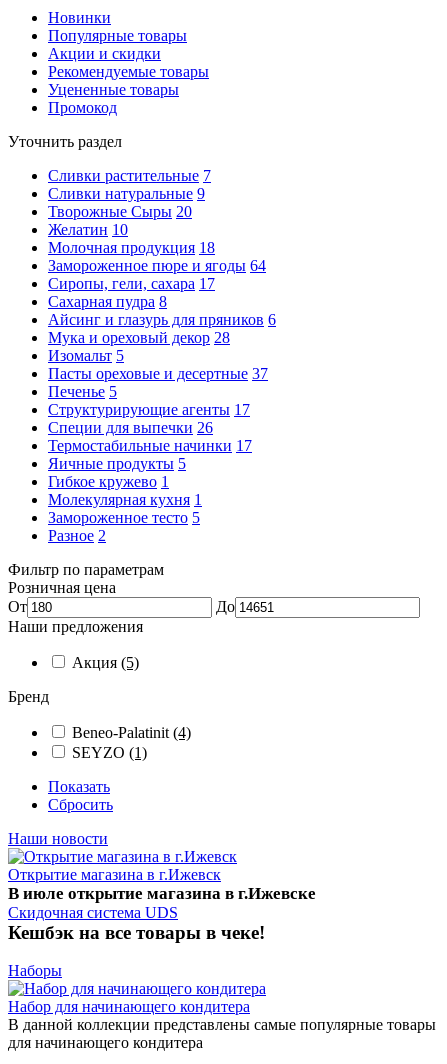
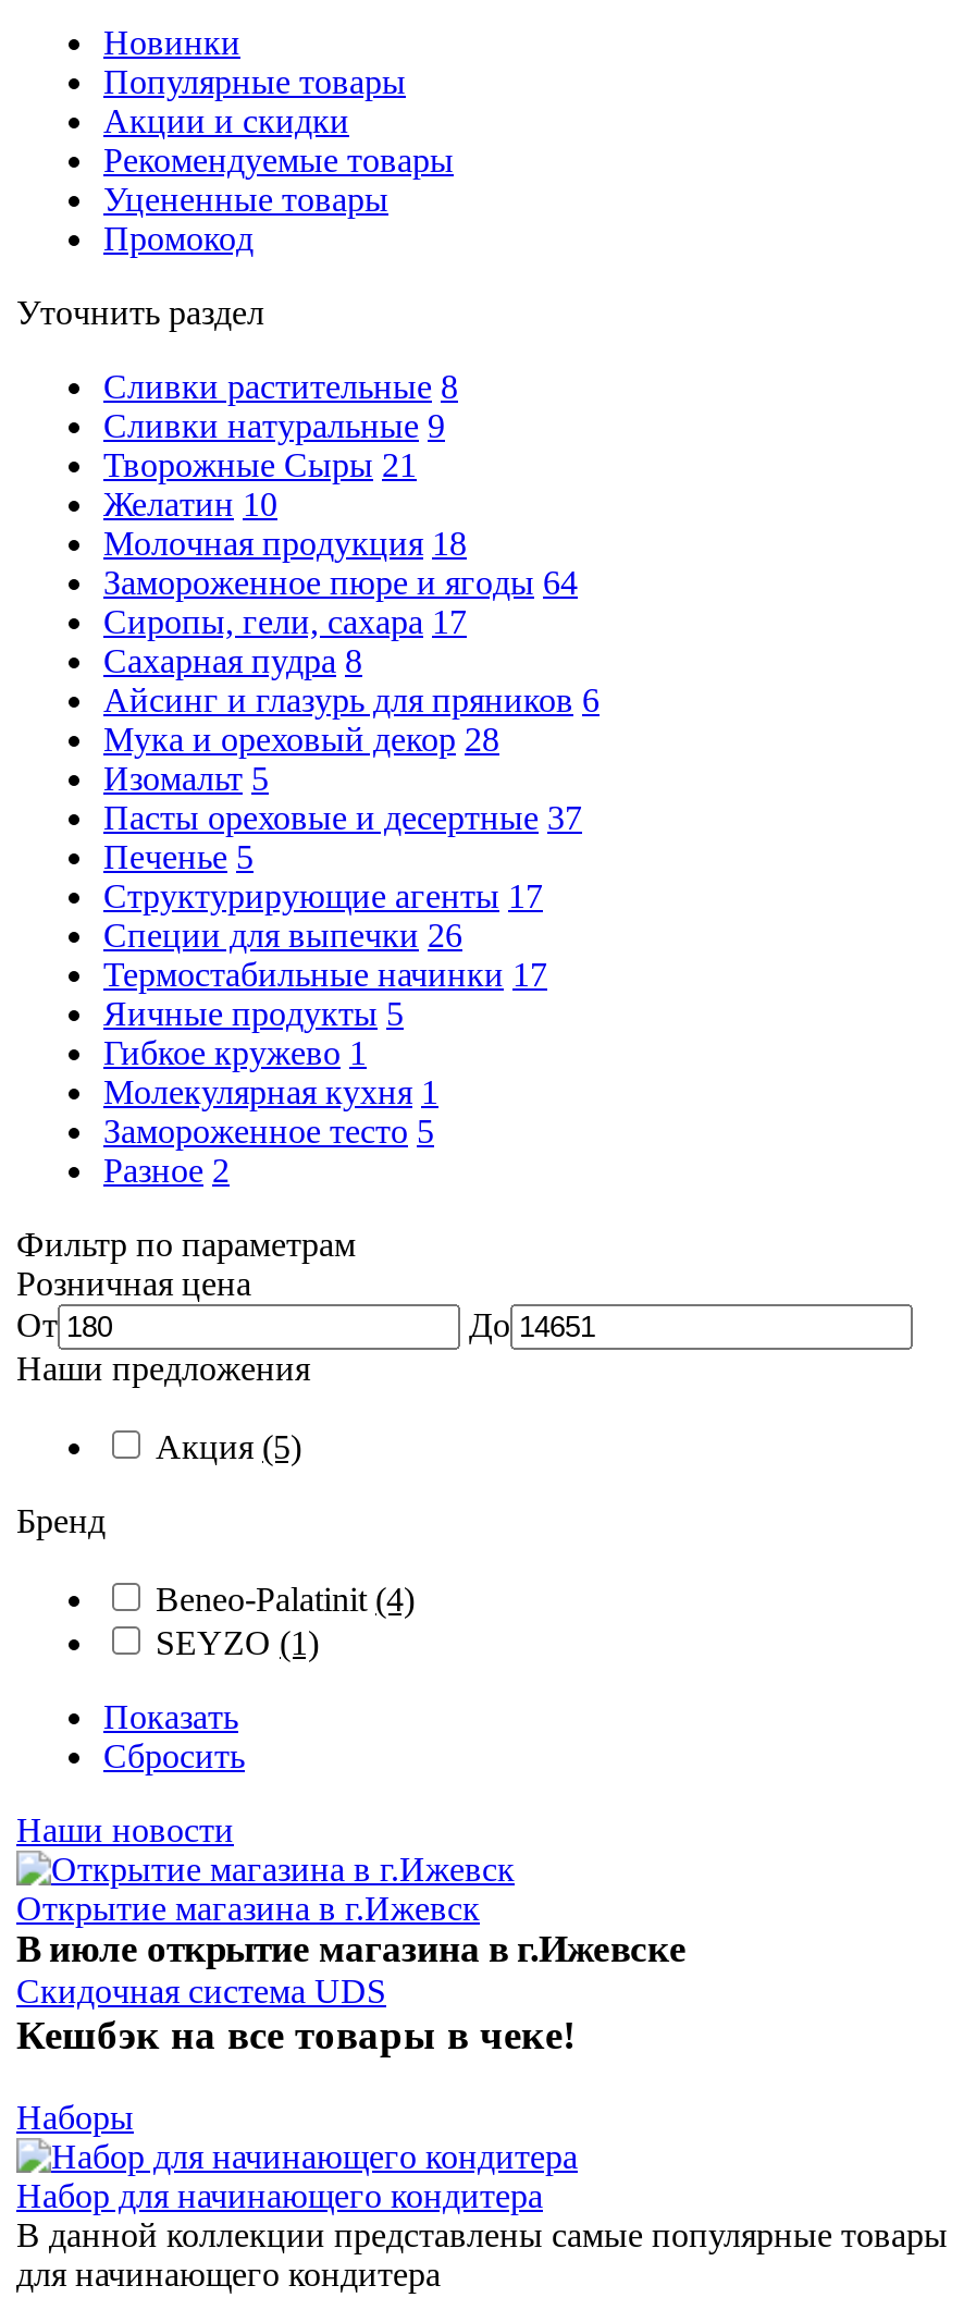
[48,167,211,184] Сливки растительные 7 -> [103,368,458,405] Сливки растительные 8
[48,203,192,220] Творожные Сыры 20 -> [103,446,417,483] Творожные Сыры 21

